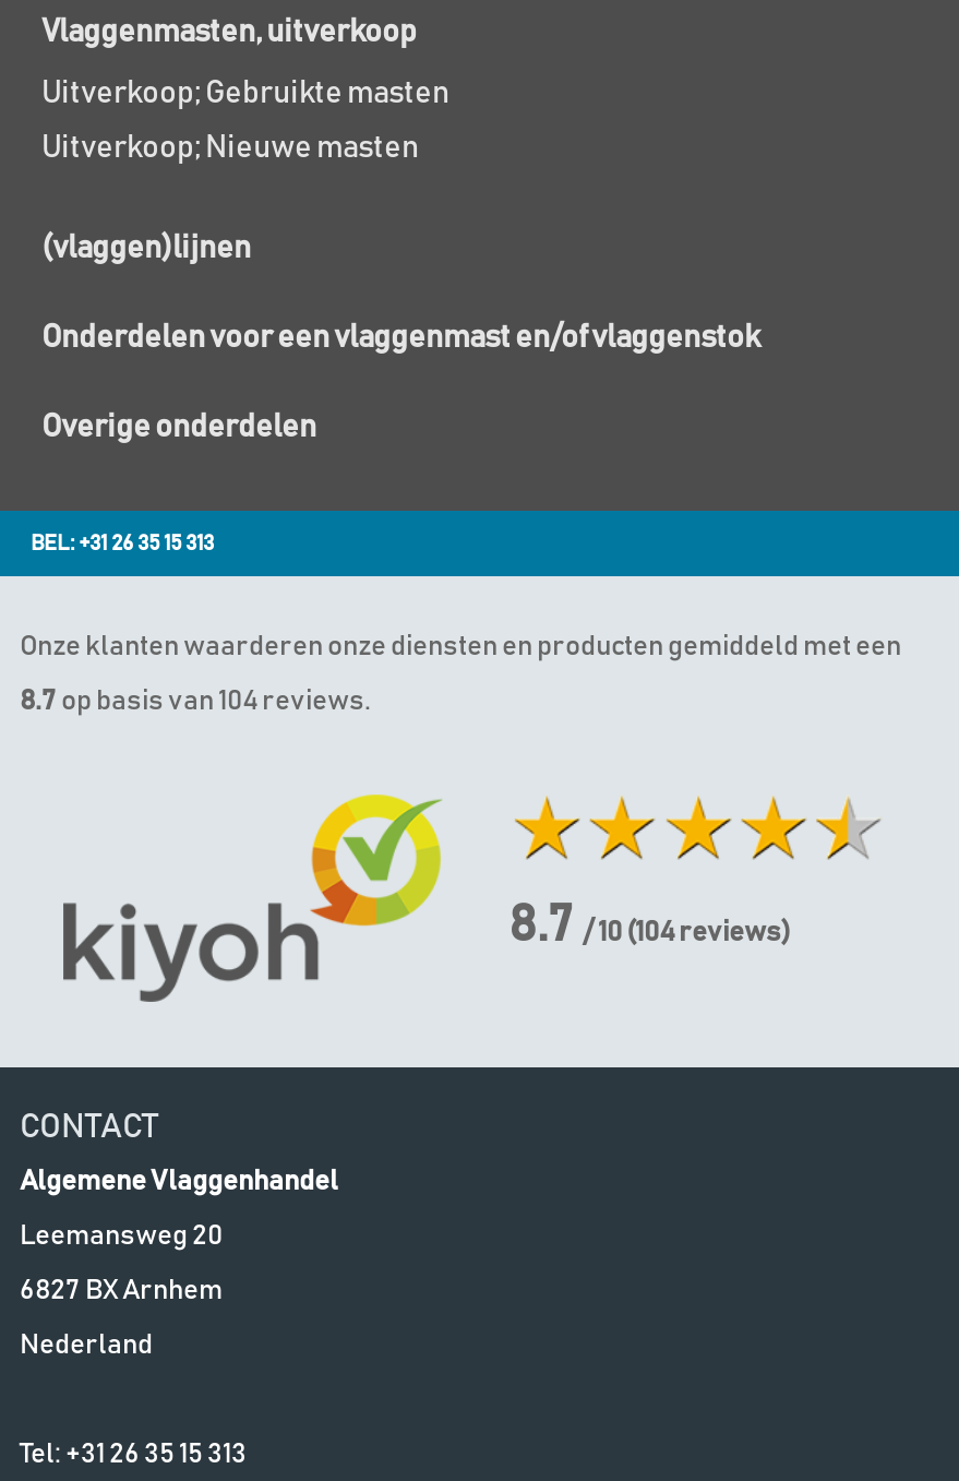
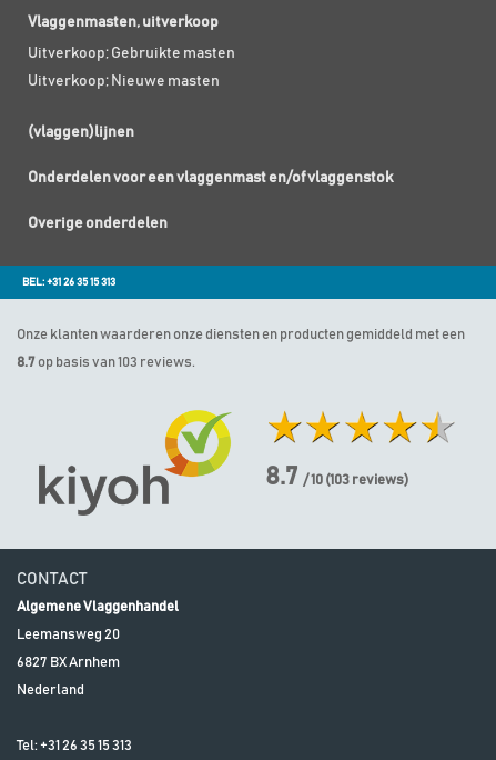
[20,686,371,715] 8.7 op basis van 104 reviews. -> [17,355,195,369] 8.7 op basis van 103 reviews.
[508,901,790,951] 8.7 / 10 (104reviews) -> [265,464,408,490] 8.7 / 10 (103reviews)

